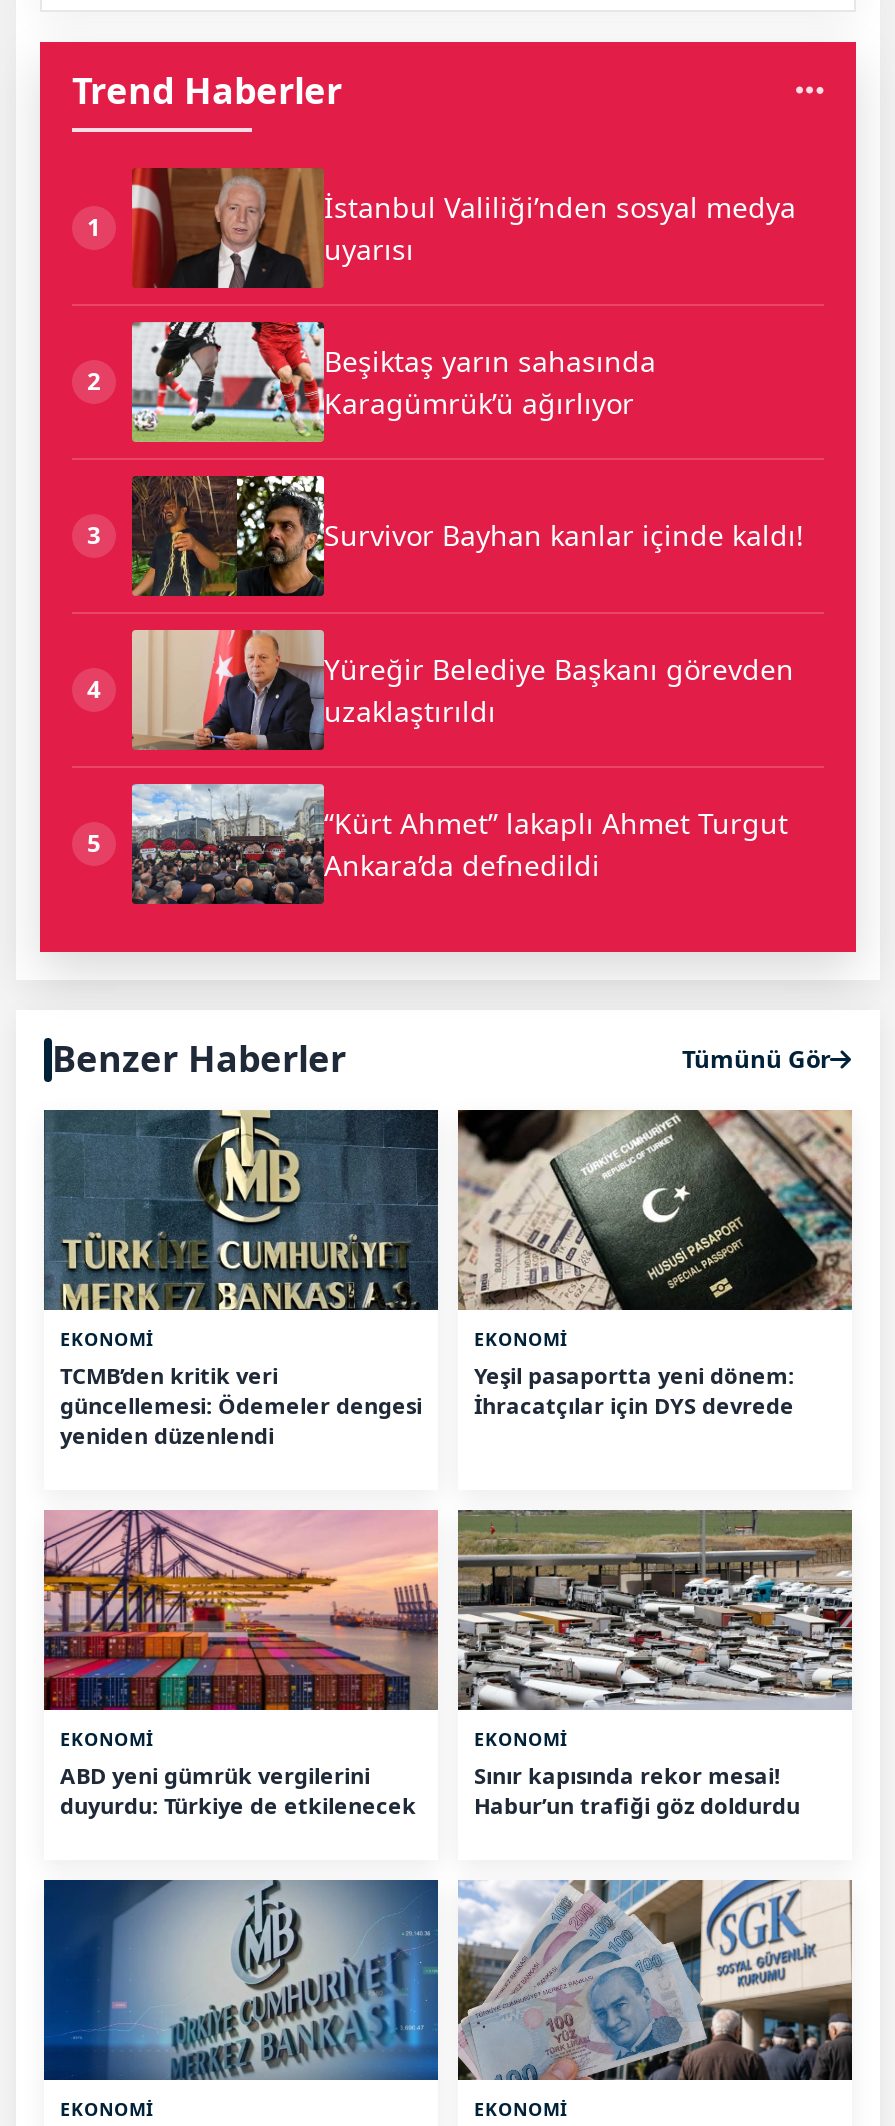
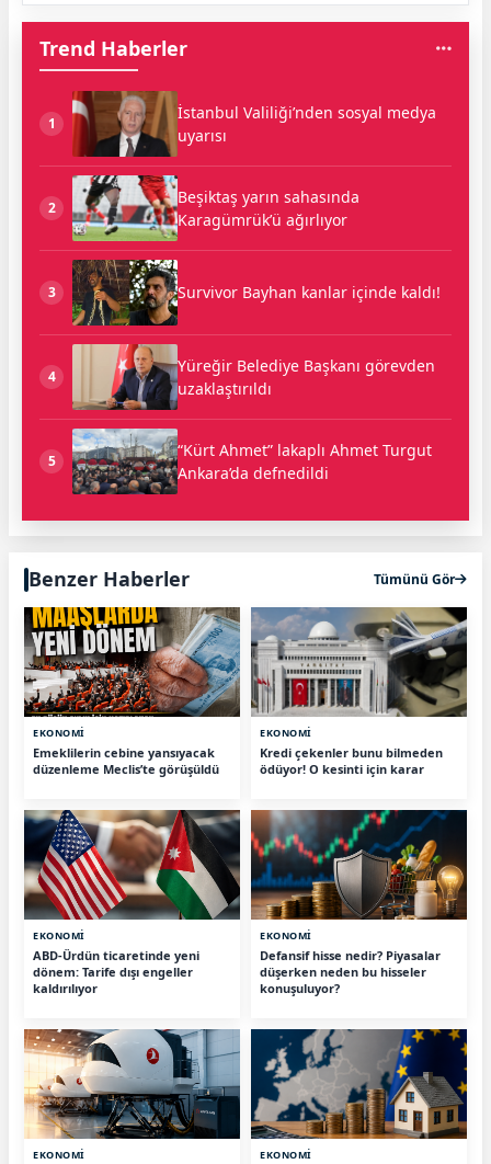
[44,1108,440,1450] [image] | TCMB’den kritik veri | güncellemesi: Ödemeler dengesi | yeniden düzenlendi -> [23,606,241,777] [image] | Emeklilerin cebine yansıyacak | düzenleme Meclis’te görüşüldü
[456,1108,854,1420] [image] | Yeşil pasaportta yeni dönem: | İhracatçılar için DYS devrede -> [251,606,468,777] [image] | Kredi çekenler bunu bilmeden | ödüyor! O kesinti için karar
[42,1510,438,1820] [image] | ABD yeni gümrük vergilerini | duyurdu: Türkiye de etkilenecek -> [23,809,241,996] [image] | ABD-Ürdün ticaretinde yeni | dönem: Tarife dışı engeller | kaldırılıyor
[458,1508,854,1820] [image] | Sınır kapısında rekor mesai! | Habur’un trafiği göz doldurdu -> [251,809,468,996] [image] | Defansif hisse nedir? Piyasalar | düşerken neden bu hisseler | konuşuluyor?
[42,1878,440,2082] [image] -> [23,1028,241,1140] [image]
[456,1878,852,2082] [image] -> [250,1028,468,1140] [image]

